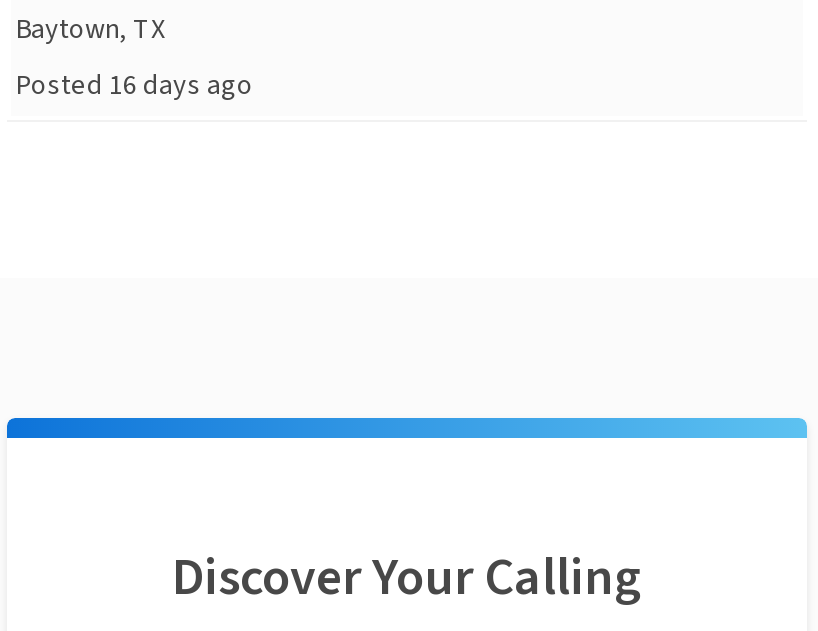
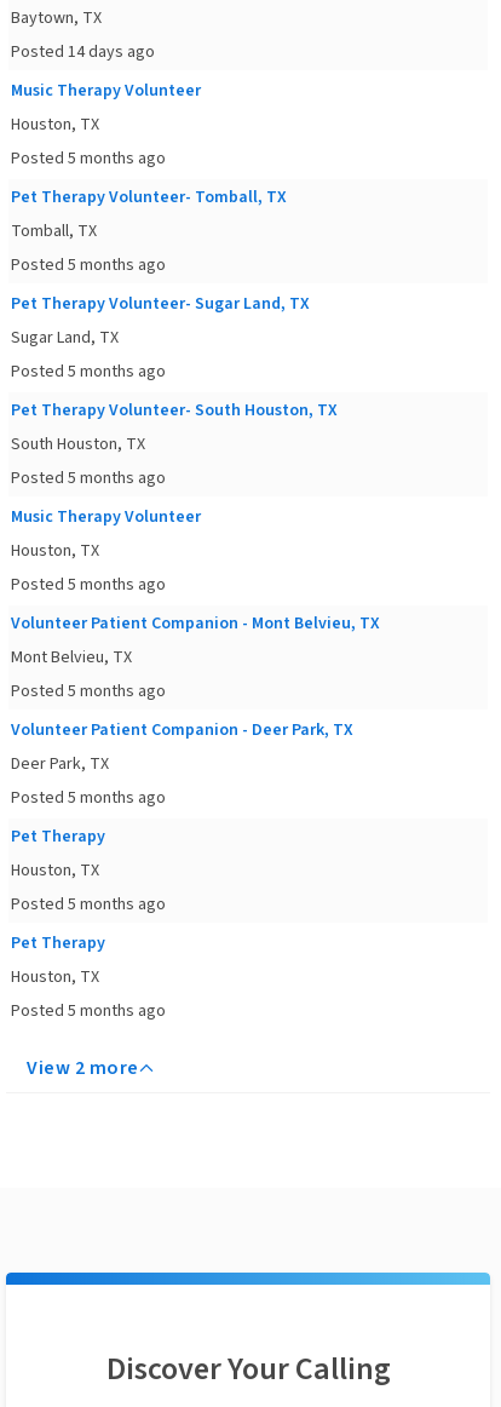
[15,66,253,106] Posted 16 days ago -> [11,40,380,1081] Posted 14 days ago | Music Therapy Volunteer | Houston, TX | Posted 5 months ago | Pet Therapy Volunteer- Tomball, TX | Tomball, TX | Posted 5 months ago | Pet Therapy Volunteer- Sugar Land, TX | Sugar Land, TX | Posted 5 months ago | Pet Therapy Volunteer- South Houston, TX | South Houston, TX | Posted 5 months ago | Music Therapy Volunteer | Houston, TX | Posted 5 months ago | Volunteer Patient Companion - Mont Belvieu, TX | Mont Belvieu, TX | Posted 5 months ago | Volunteer Patient Companion - Deer Park, TX | Deer Park, TX | Posted 5 months ago | Pet Therapy | Houston, TX | Posted 5 months ago | Pet Therapy | Houston, TX | Posted 5 months ago | View 2 more

